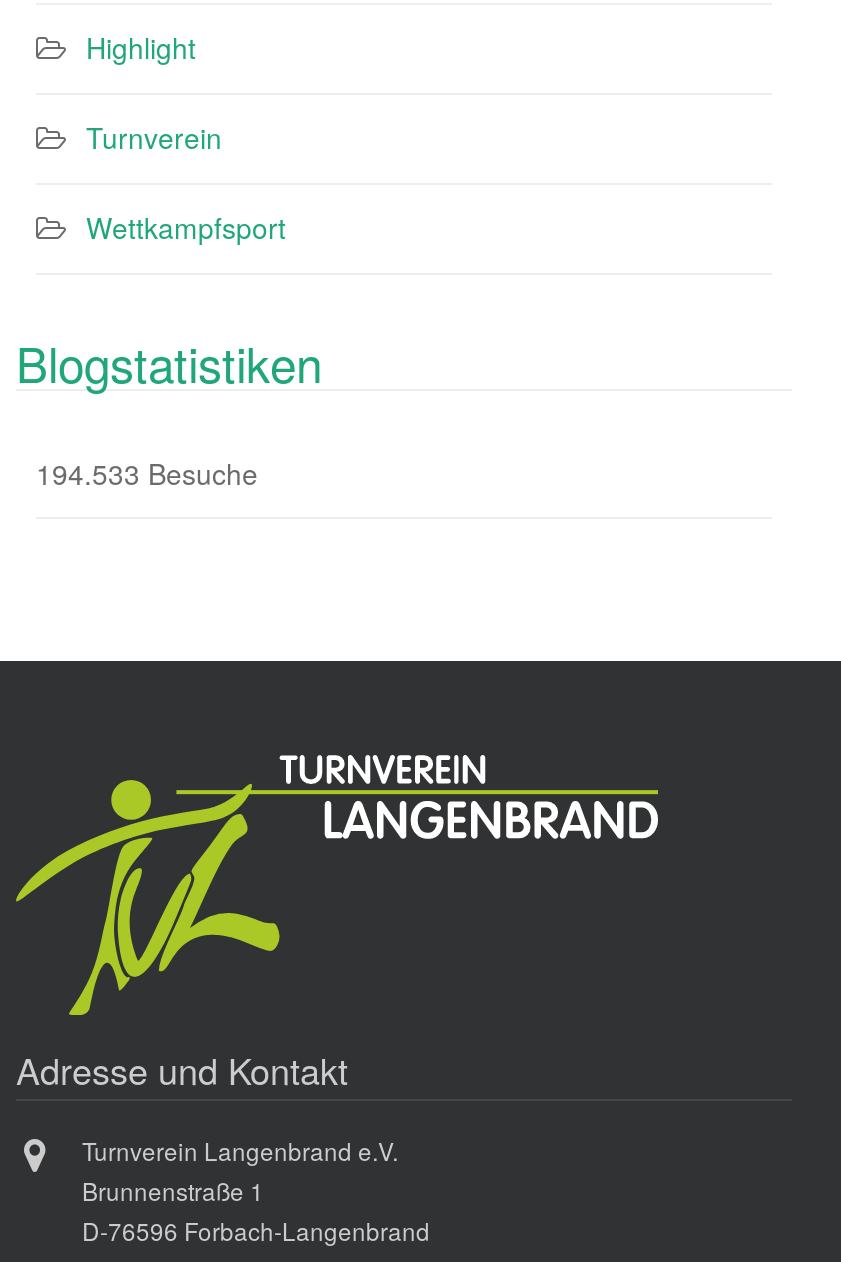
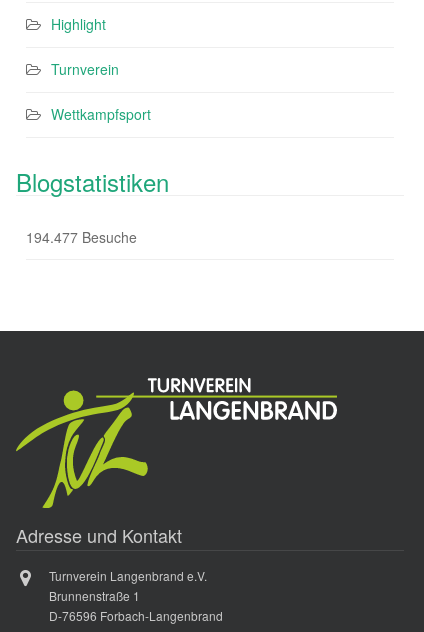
[36,453,258,493] 194.533 Besuche -> [26,227,137,247] 194.477 Besuche

